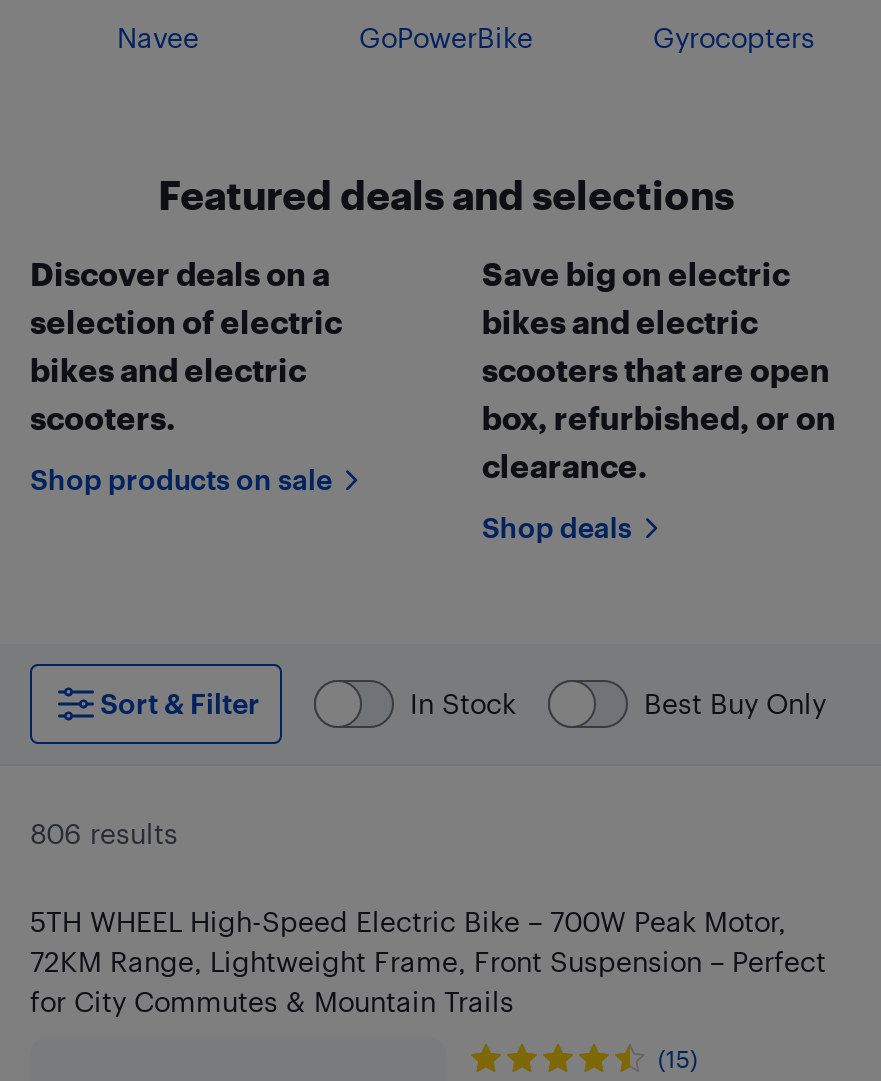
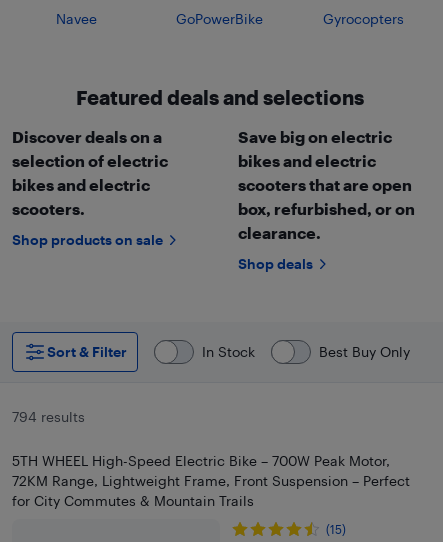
[30,816,178,850] 806 results -> [12,408,85,425] 794 results

